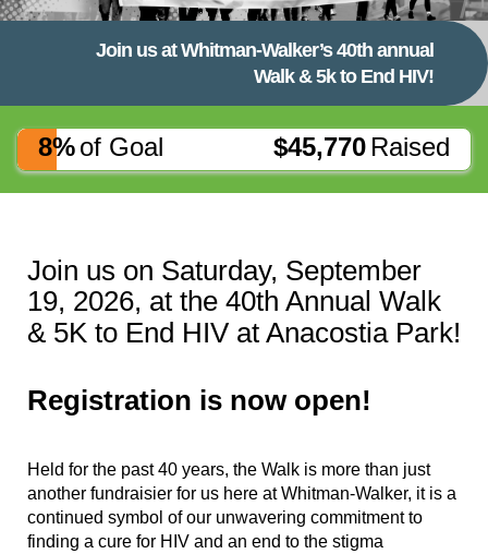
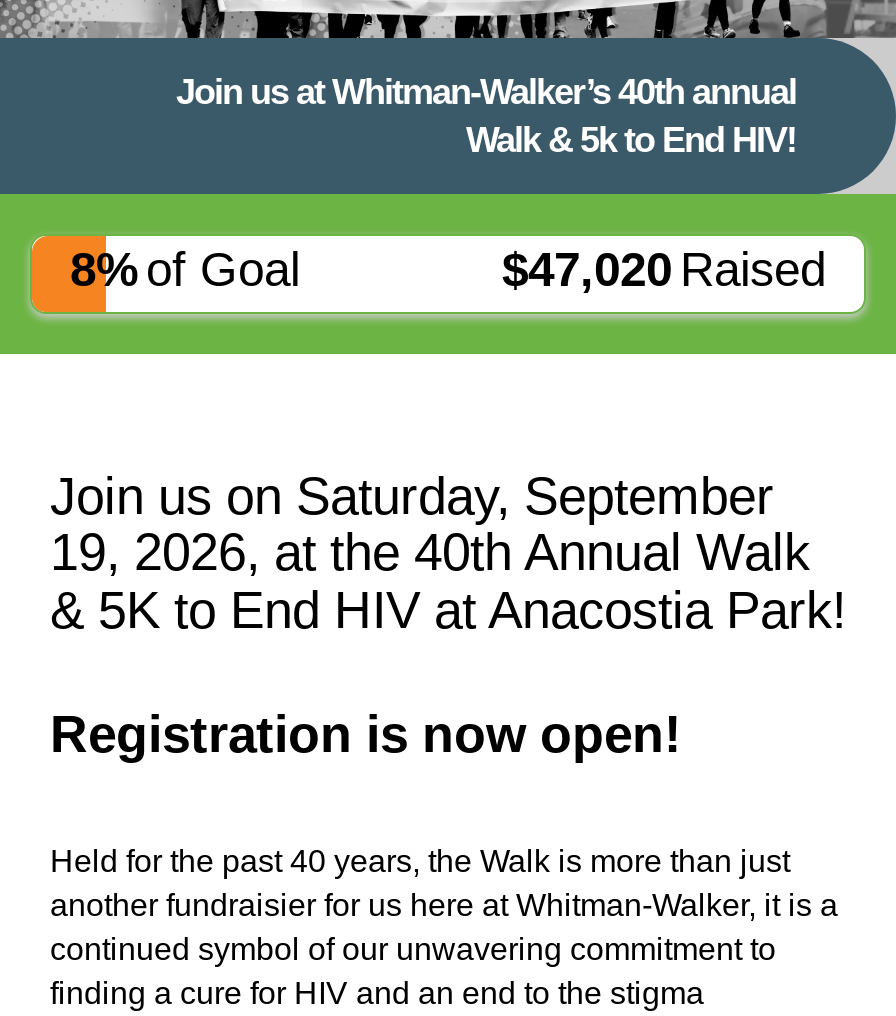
[273,132,450,162] $45,770 Raised -> [502,243,826,297] $47,020 Raised

